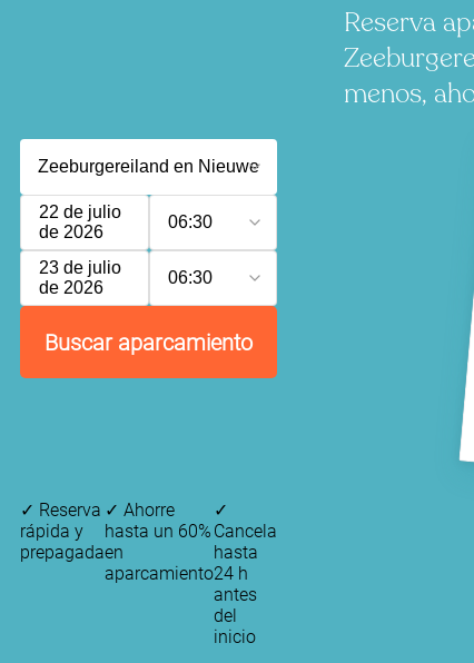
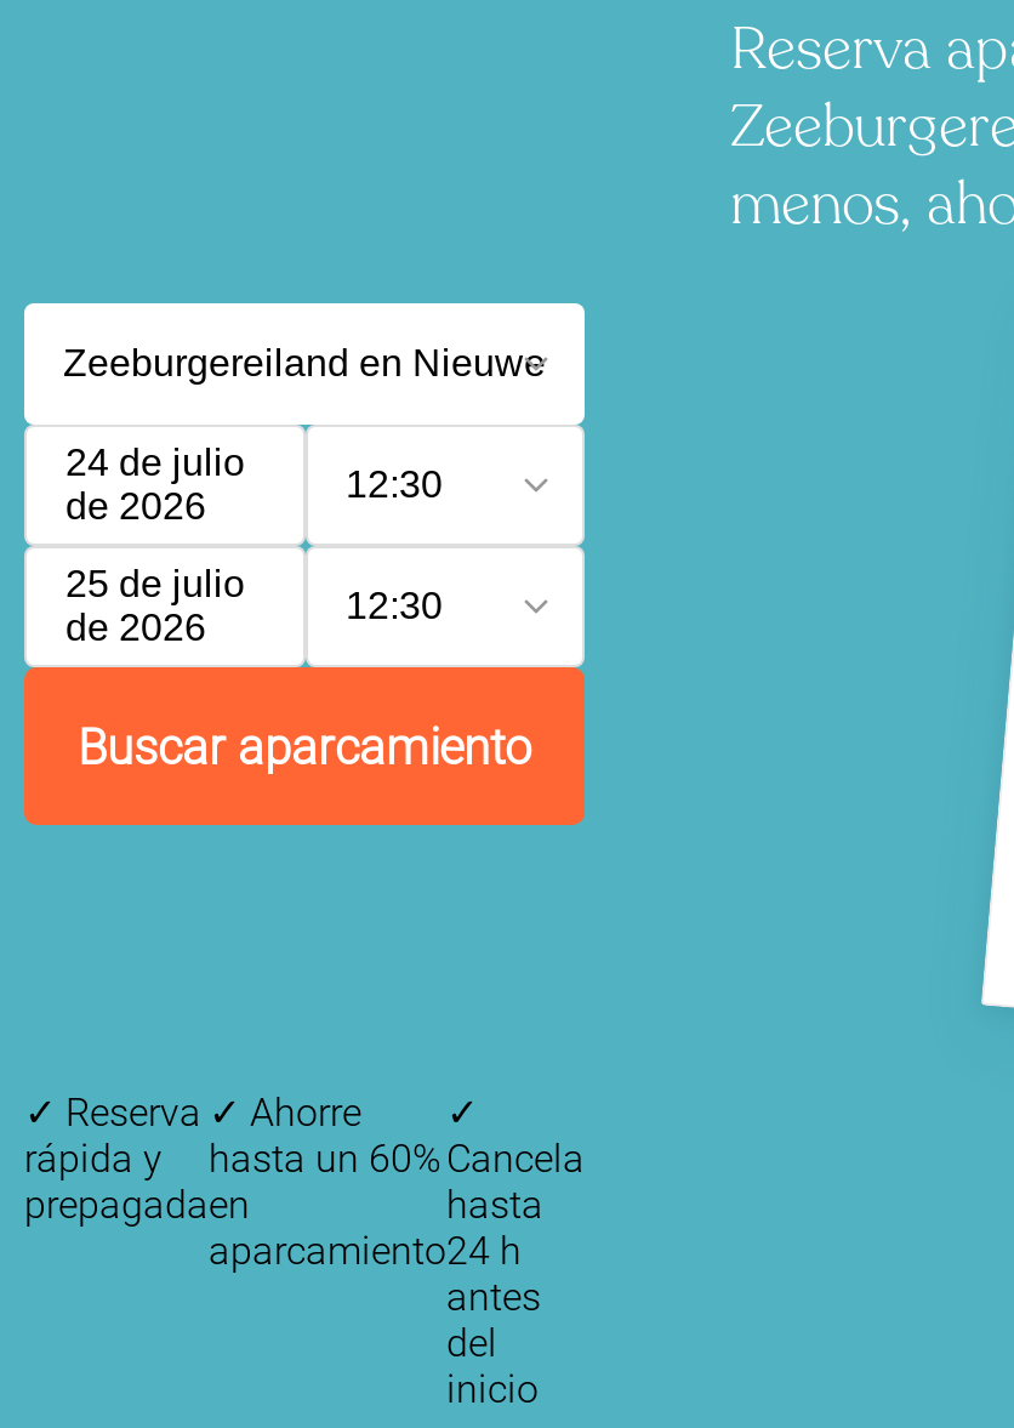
[39,202,121,221] 22 de julio -> [65,442,245,483] 24 de julio
[167,212,212,231] 06:30 -> [346,463,443,505] 12:30
[39,258,121,277] 23 de julio -> [65,563,245,604] 25 de julio
[167,268,212,287] 06:30 -> [346,585,443,626] 12:30

